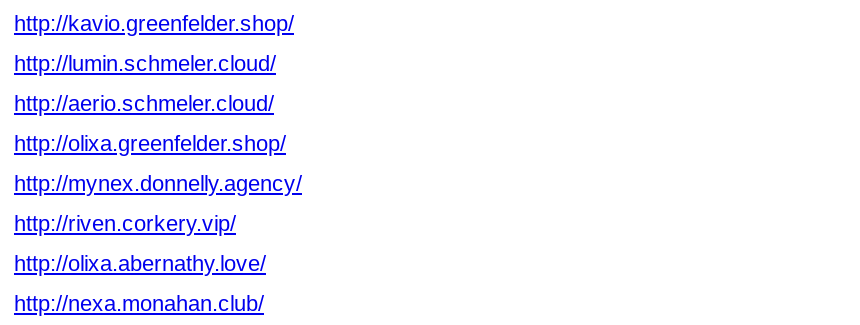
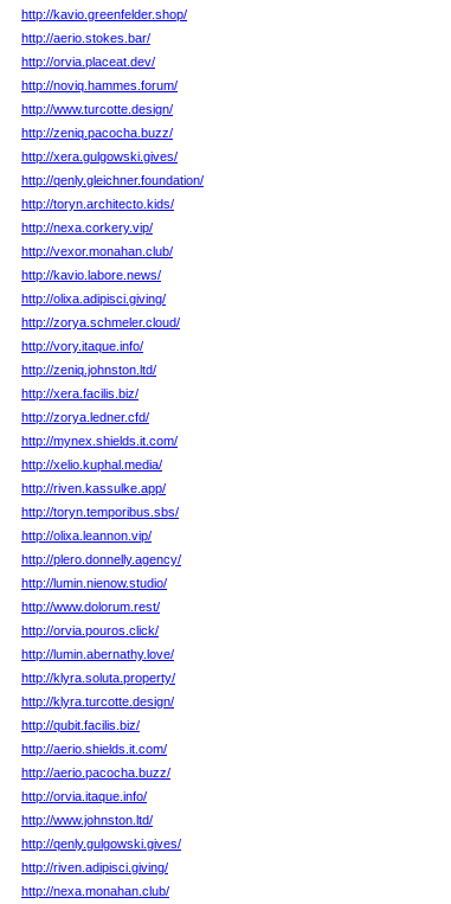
[14,51,302,275] http://lumin.schmeler.cloud/ | http://aerio.schmeler.cloud/ | http://olixa.greenfelder.shop/ | http://mynex.donnelly.agency/ | http://riven.corkery.vip/ | http://olixa.abernathy.love/ -> [21,31,204,874] http://aerio.stokes.bar/ | http://orvia.placeat.dev/ | http://noviq.hammes.forum/ | http://www.turcotte.design/ | http://zeniq.pacocha.buzz/ | http://xera.gulgowski.gives/ | http://qenly.gleichner.foundation/ | http://toryn.architecto.kids/ | http://nexa.corkery.vip/ | http://vexor.monahan.club/ | http://kavio.labore.news/ | http://olixa.adipisci.giving/ | http://zorya.schmeler.cloud/ | http://vory.itaque.info/ | http://zeniq.johnston.ltd/ | http://xera.facilis.biz/ | http://zorya.ledner.cfd/ | http://mynex.shields.it.com/ | http://xelio.kuphal.media/ | http://riven.kassulke.app/ | http://toryn.temporibus.sbs/ | http://olixa.leannon.vip/ | http://plero.donnelly.agency/ | http://lumin.nienow.studio/ | http://www.dolorum.rest/ | http://orvia.pouros.click/ | http://lumin.abernathy.love/ | http://klyra.soluta.property/ | http://klyra.turcotte.design/ | http://qubit.facilis.biz/ | http://aerio.shields.it.com/ | http://aerio.pacocha.buzz/ | http://orvia.itaque.info/ | http://www.johnston.ltd/ | http://qenly.gulgowski.gives/ | http://riven.adipisci.giving/

